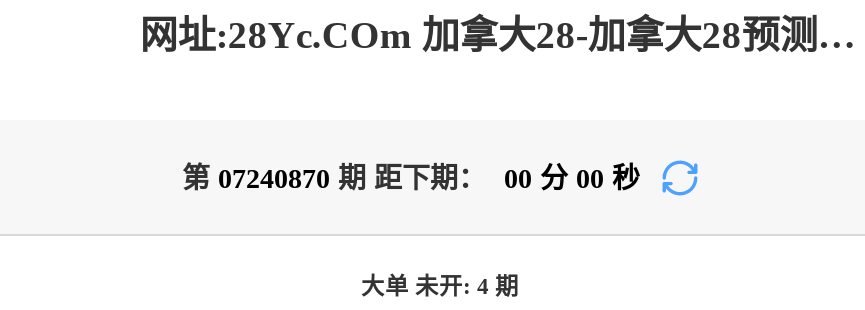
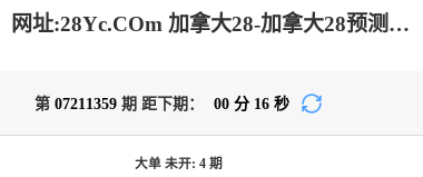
[182,164,640,194] 第07240870期 距下期： 00分 00秒 -> [35,96,289,112] 第07211359期 距下期： 00分 16秒

